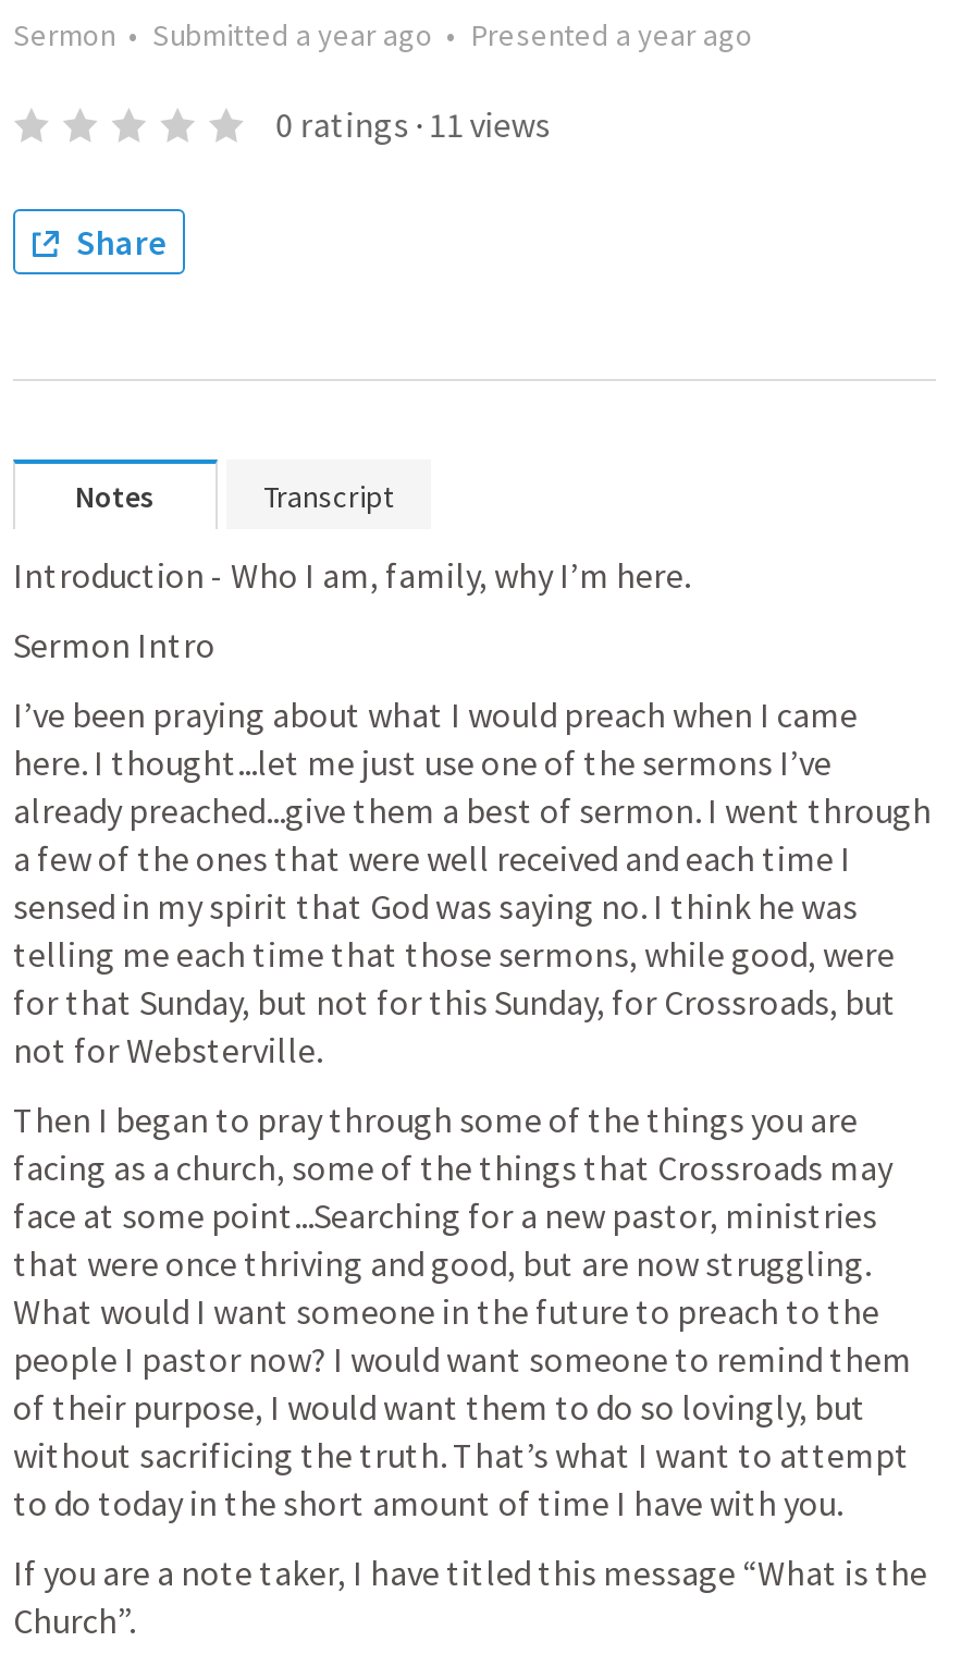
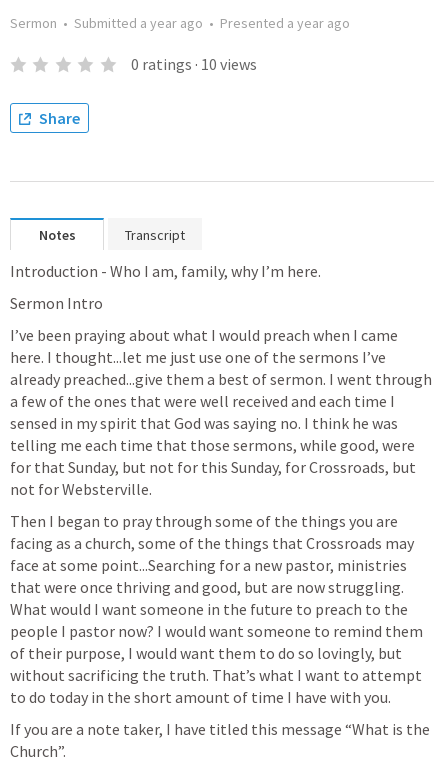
[276,102,550,146] 0 ratings · 11 views -> [131,54,257,74] 0 ratings · 10 views

